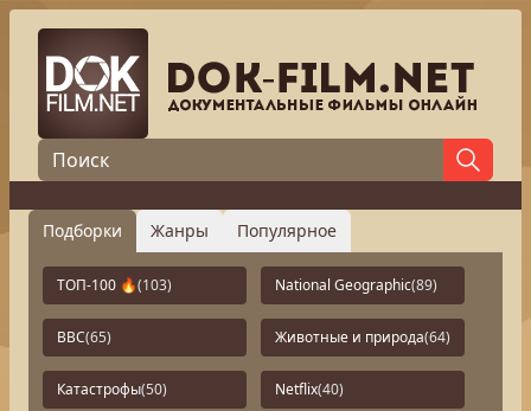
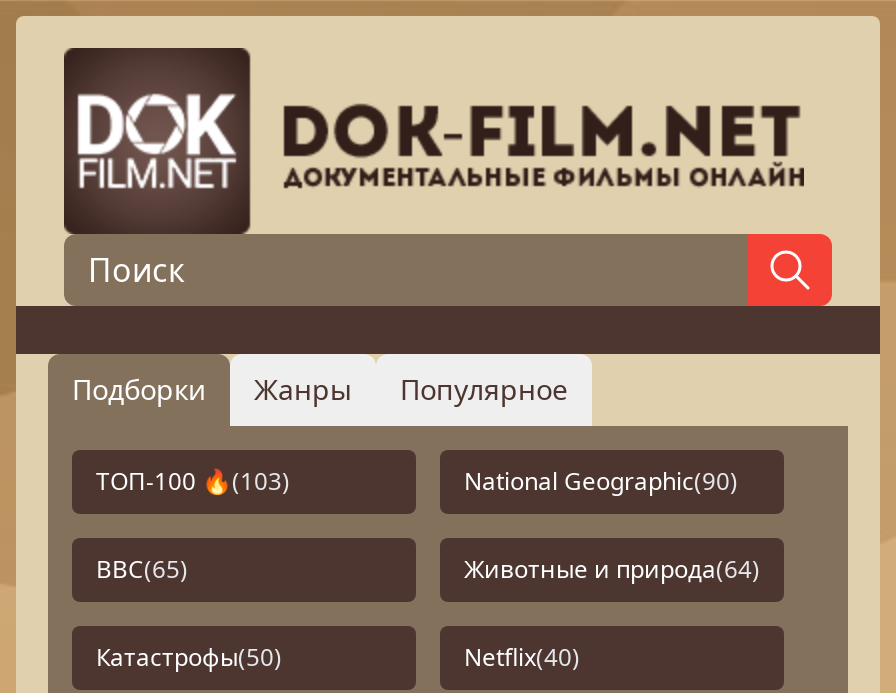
[275,275,437,295] National Geographic(89) -> [464,464,738,498] National Geographic(90)

